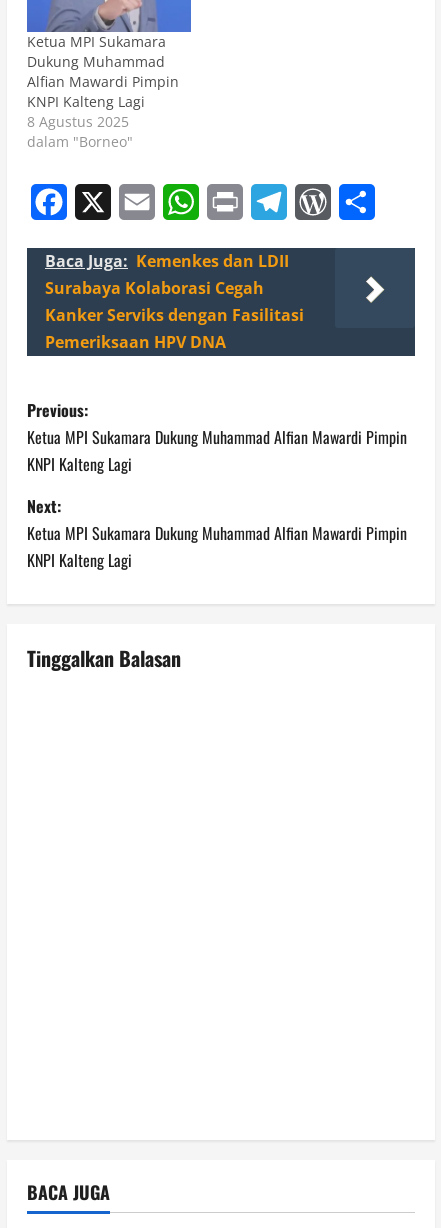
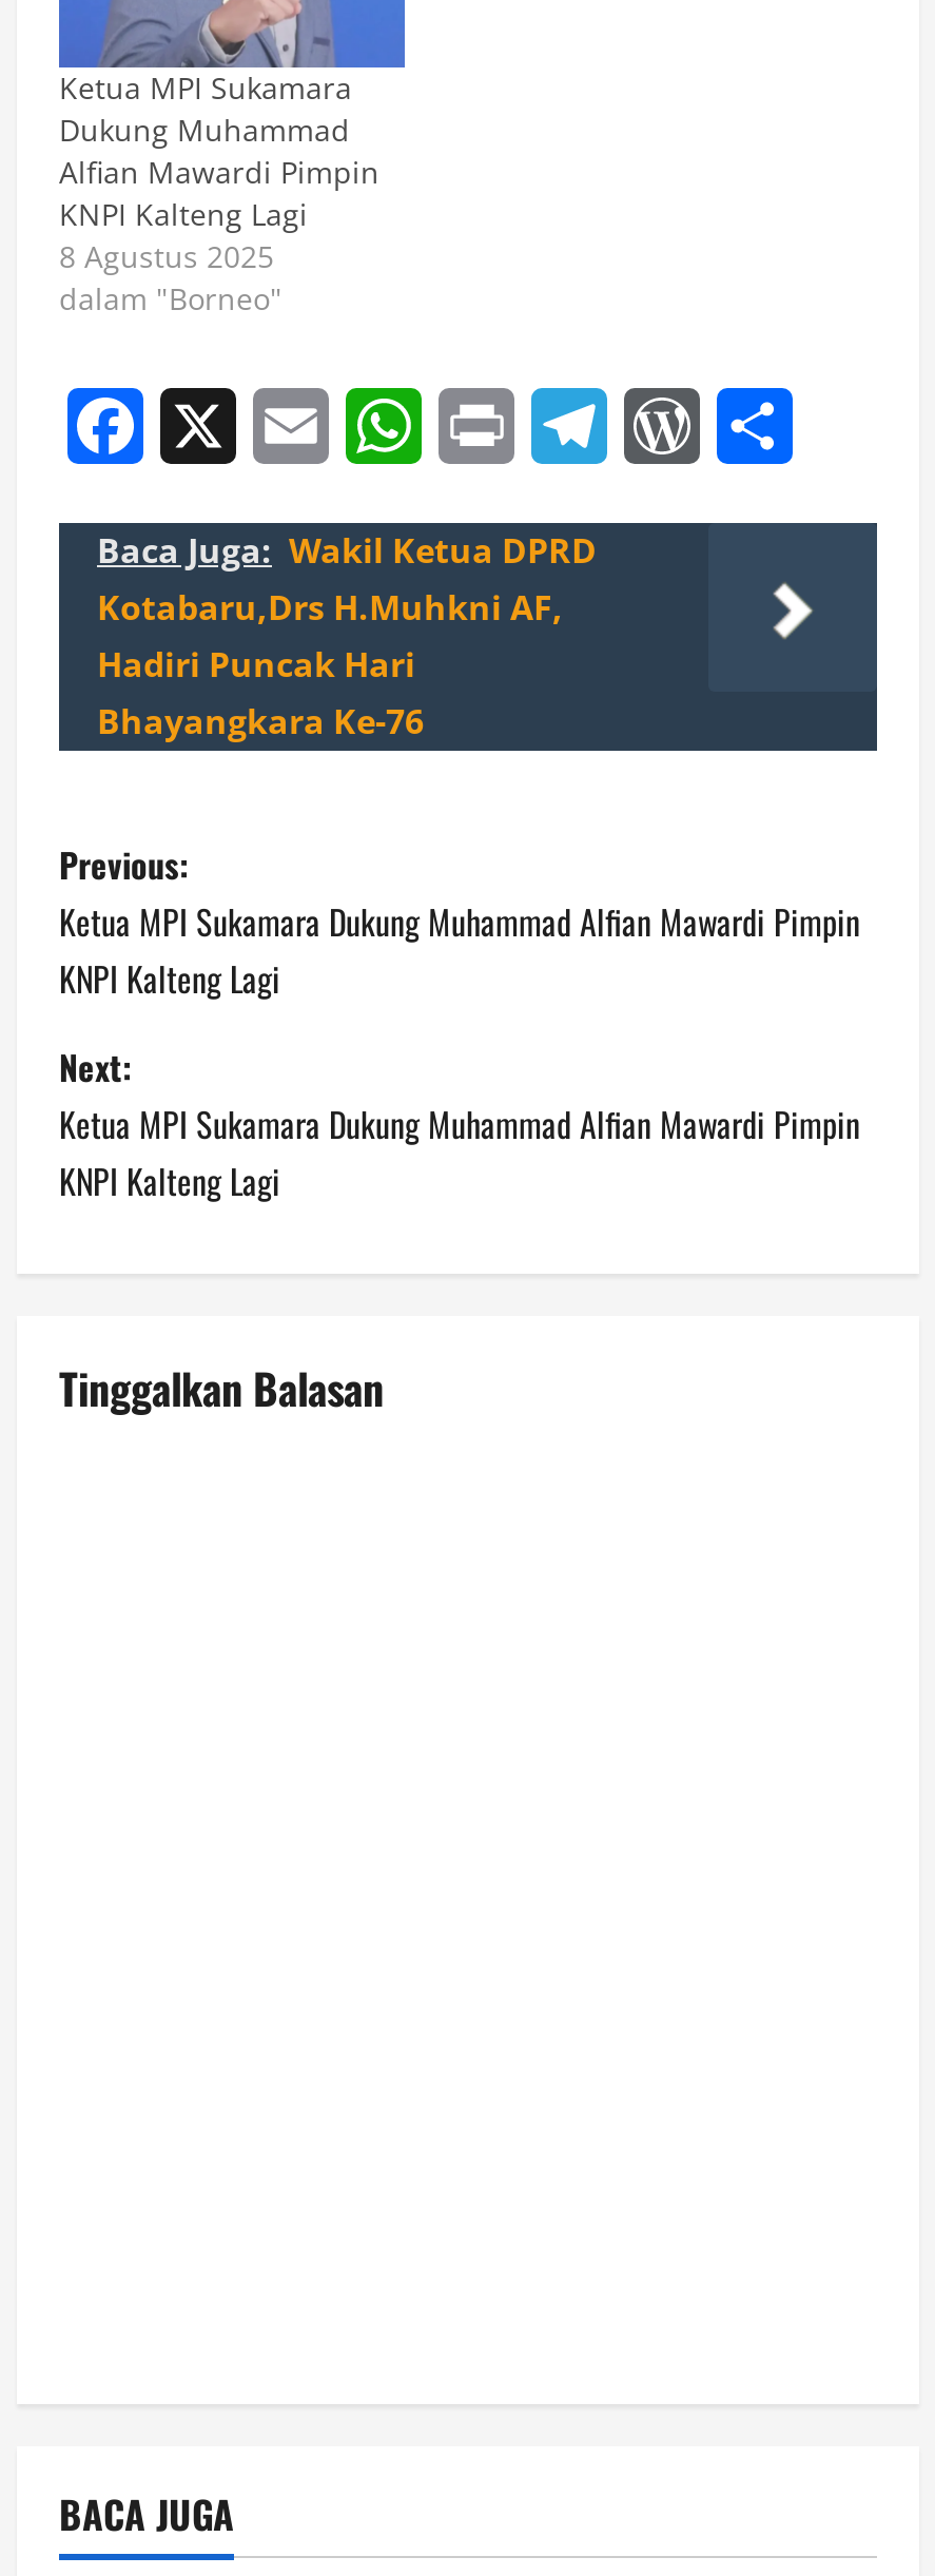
[45,250,304,353] Baca Juga: Kemenkes dan LDII | Surabaya Kolaborasi Cegah | Kanker Serviks dengan Fasilitasi | Pemeriksaan HPV DNA -> [97,528,597,745] Baca Juga: Wakil Ketua DPRD | Kotabaru,Drs H.Muhkni AF, | Hadiri Puncak Hari | Bhayangkara Ke-76

